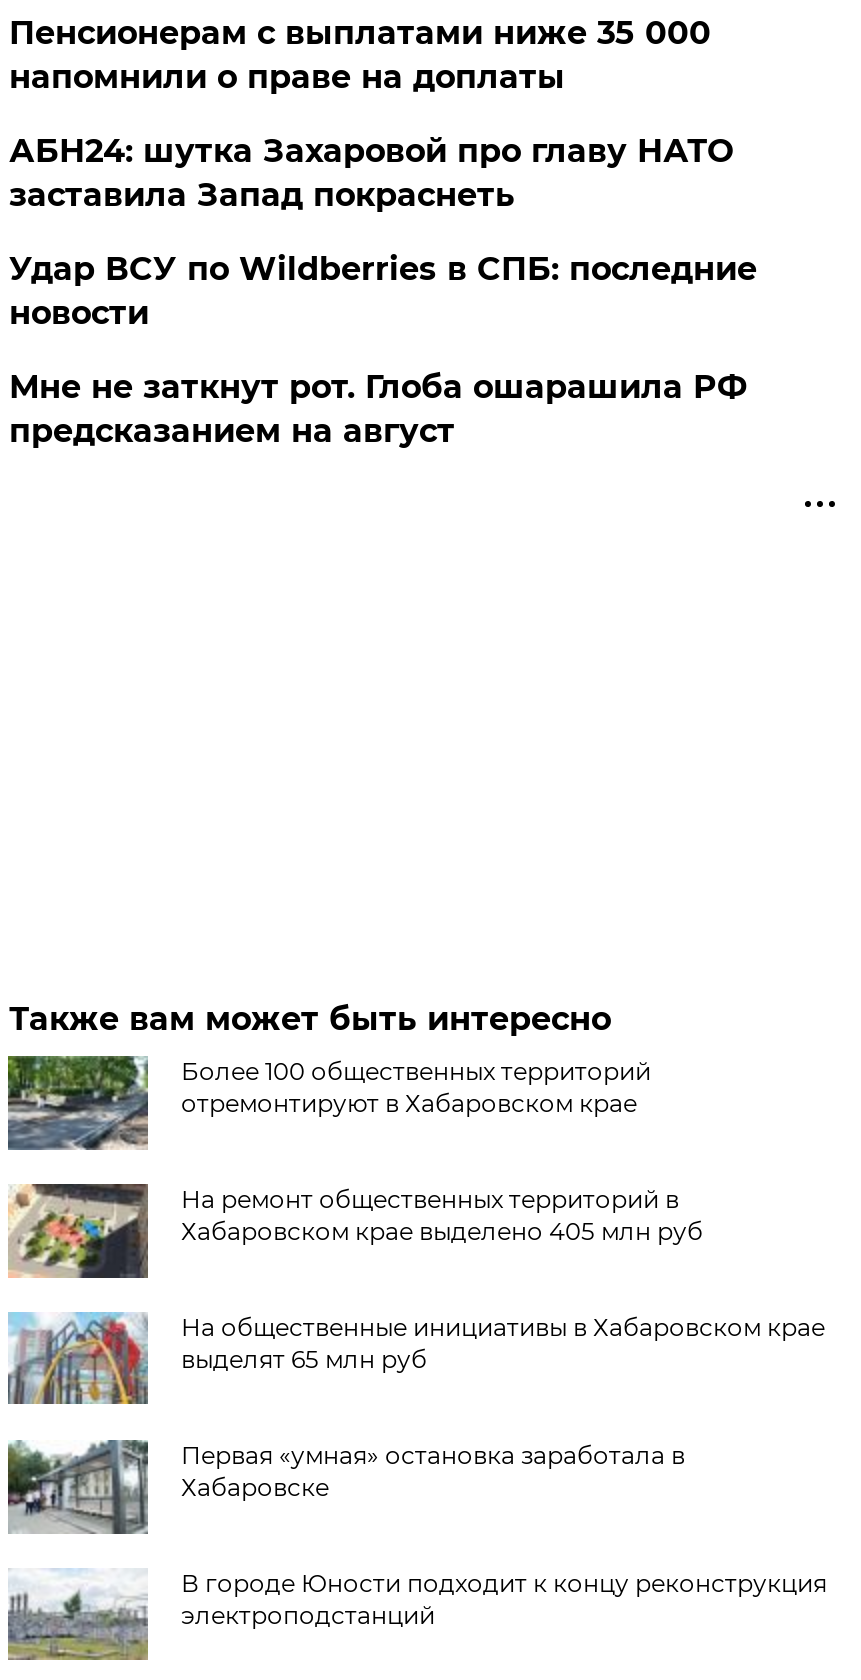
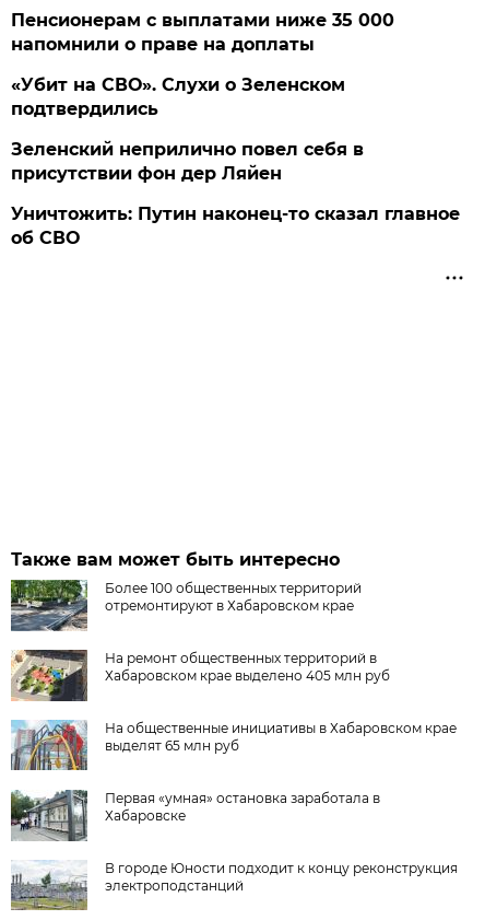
[9,132,733,214] АБН24: шутка Захаровой про главу НАТО | заставила Запад покраснеть -> [11,75,346,119] «Убит на СВО». Слухи о Зеленском | подтвердились
[9,250,757,332] Удар ВСУ по Wildberries в СПБ: последние | новости -> [11,139,364,184] Зеленский неприлично повел cебя в | присутствии фон дер Ляйен
[9,368,747,450] Мне не заткнут рот. Глоба ошарашила РФ | предсказанием на август -> [11,204,460,249] Уничтожить: Путин наконец-то сказал главное | об СВО

